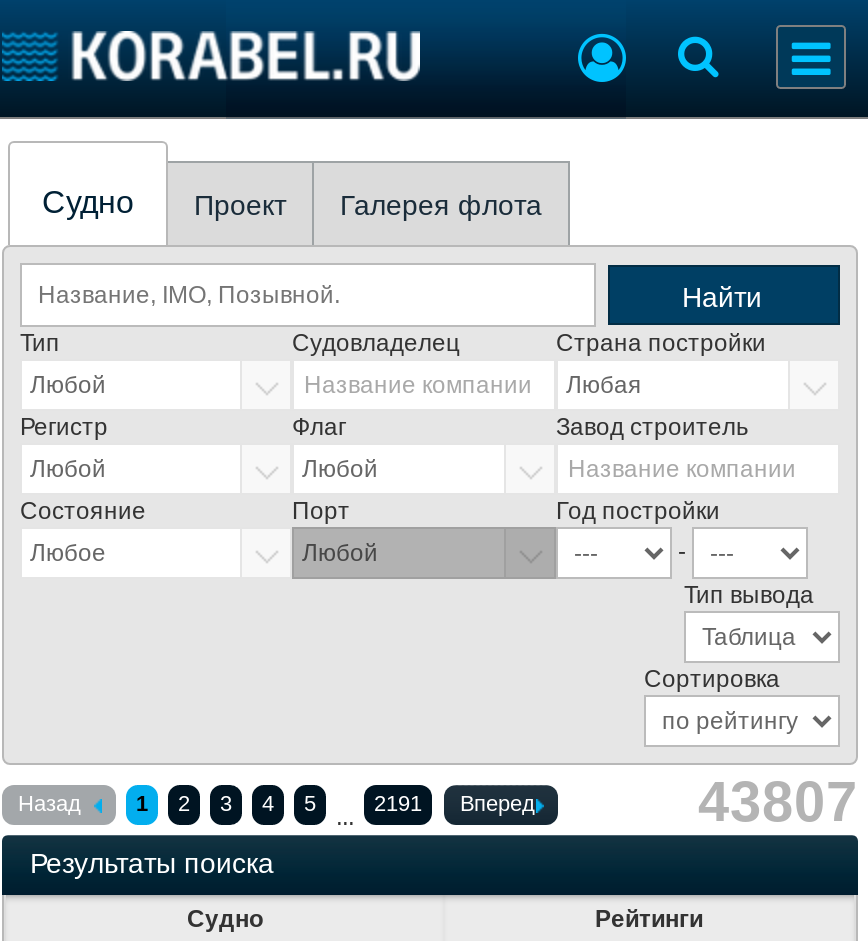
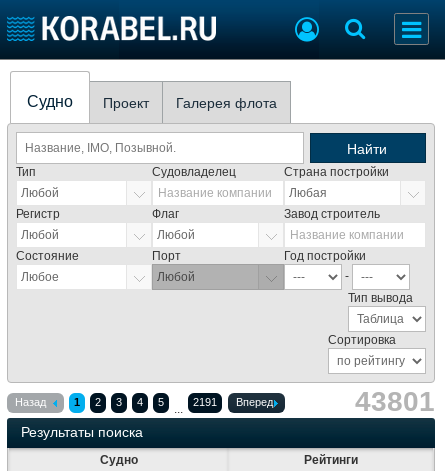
[698,771,858,833] 43807 -> [355,386,435,417] 43801

